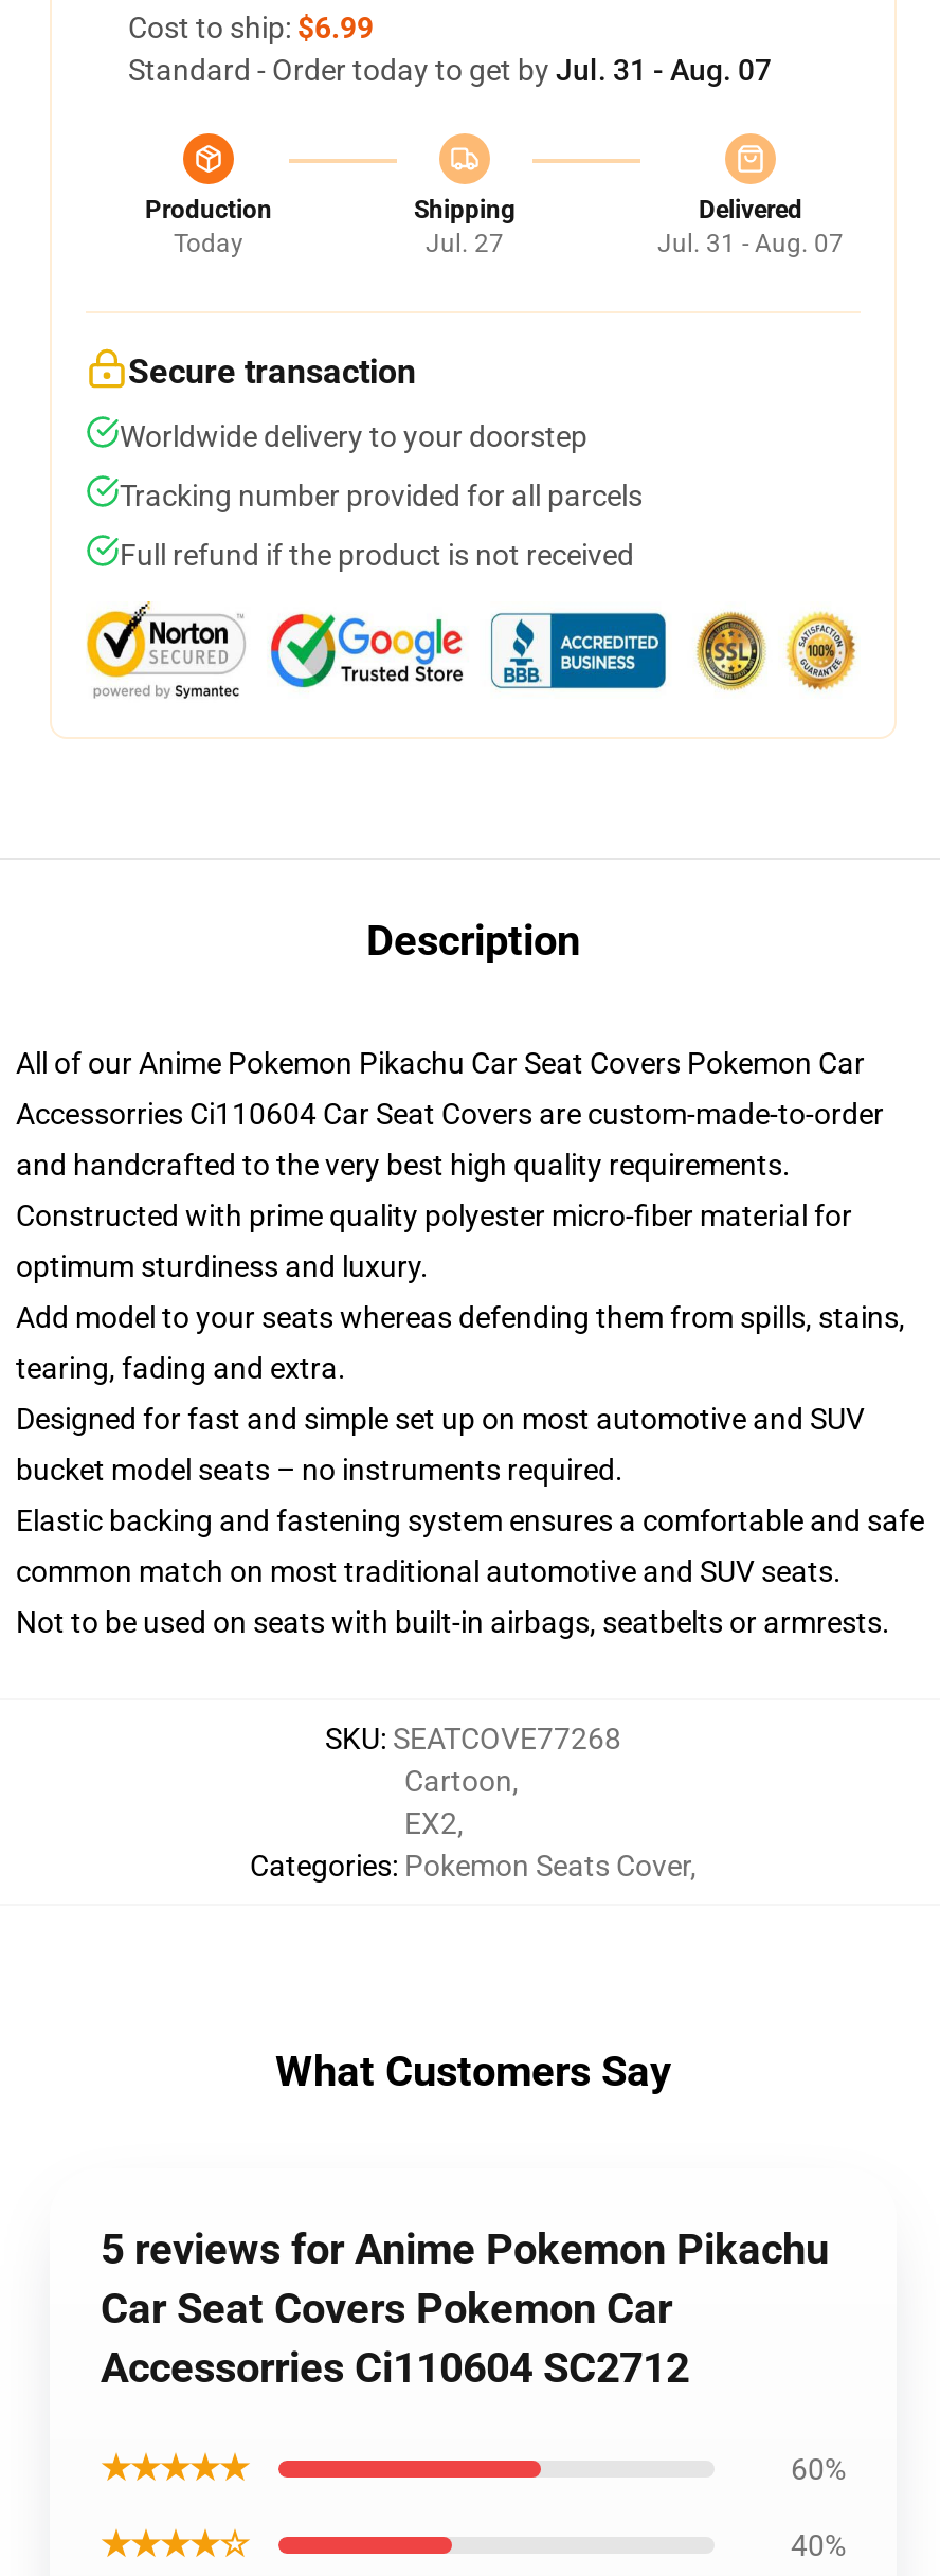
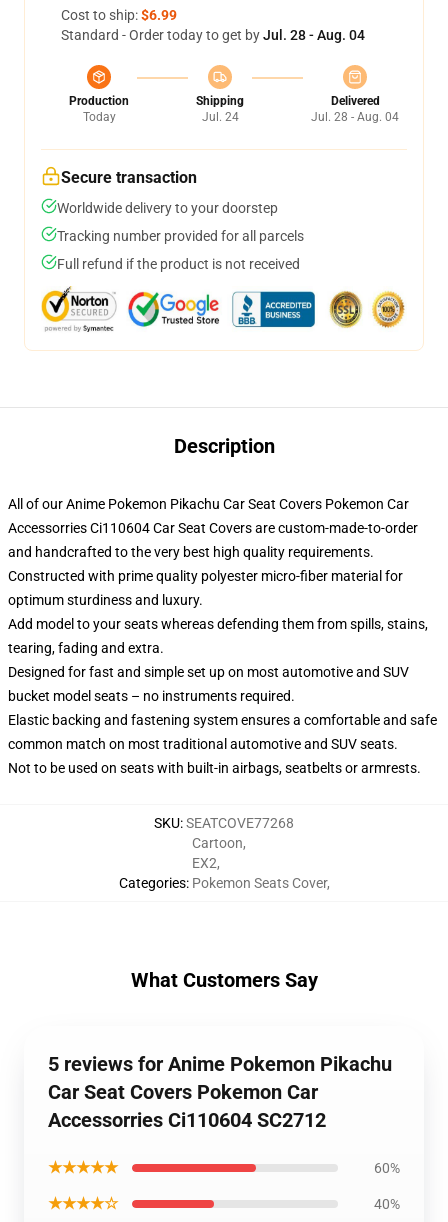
[128,53,772,87] Standard - Order today to get by Jul. 31 - Aug. 07 -> [61,27,365,43] Standard - Order today to get by Jul. 28 - Aug. 04
[426,229,504,258] Jul. 27 -> [201,110,238,124] Jul. 24
[657,229,844,258] Jul. 31 - Aug. 07 -> [311,110,399,124] Jul. 28 - Aug. 04

